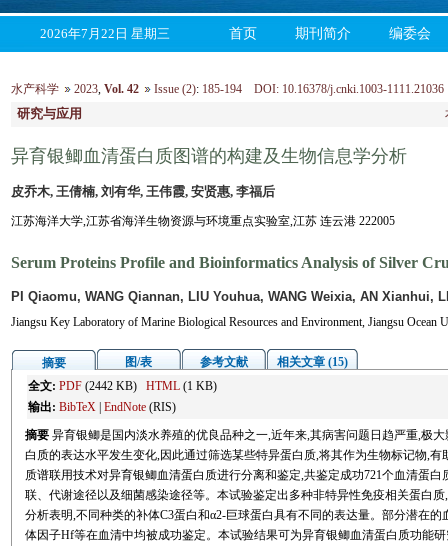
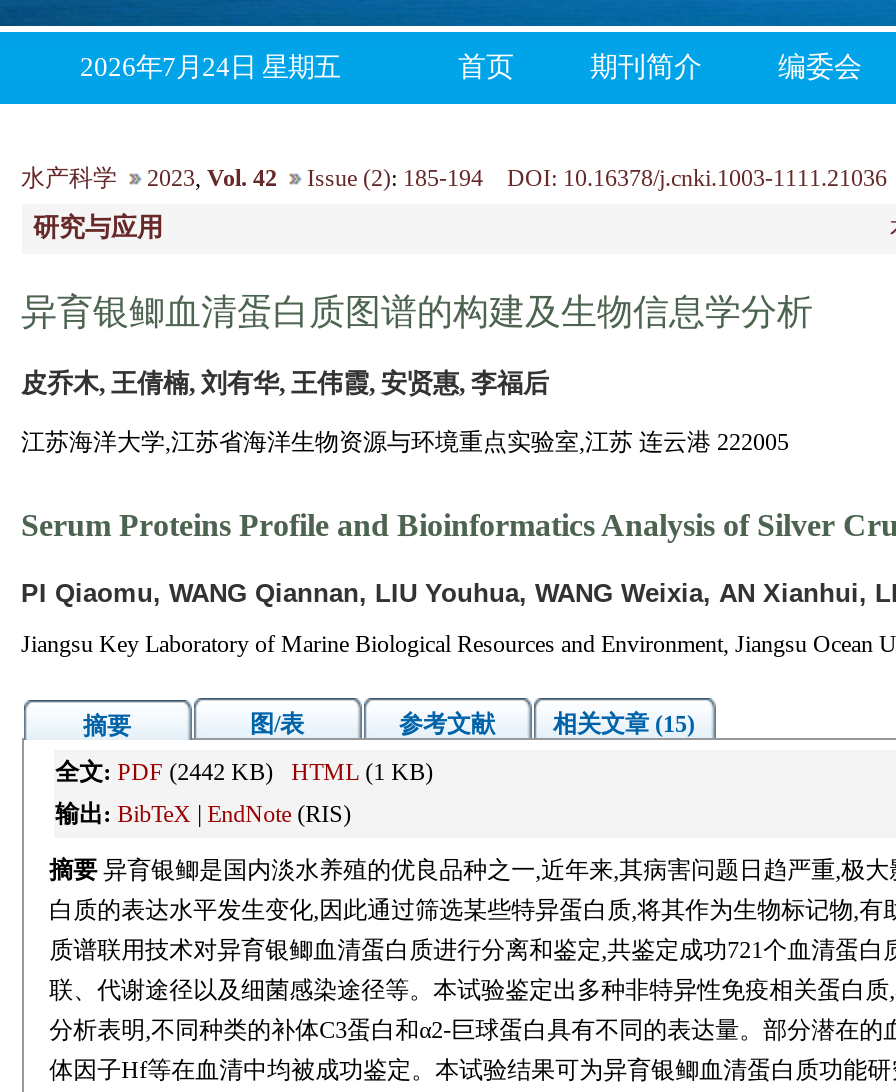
[40,26,170,41] 2026年7月22日 星期三 -> [80,52,340,82] 2026年7月24日 星期五

